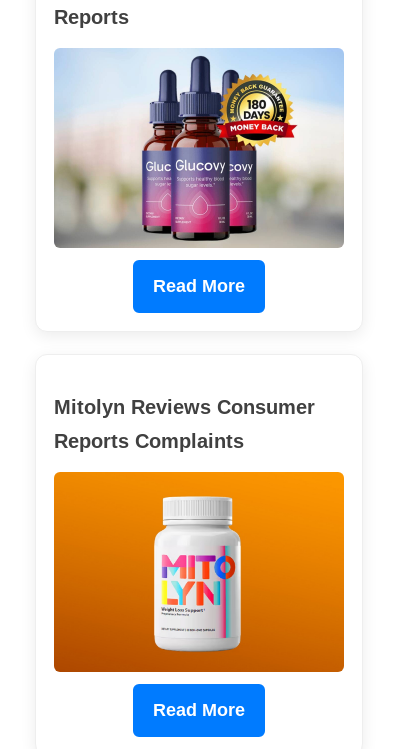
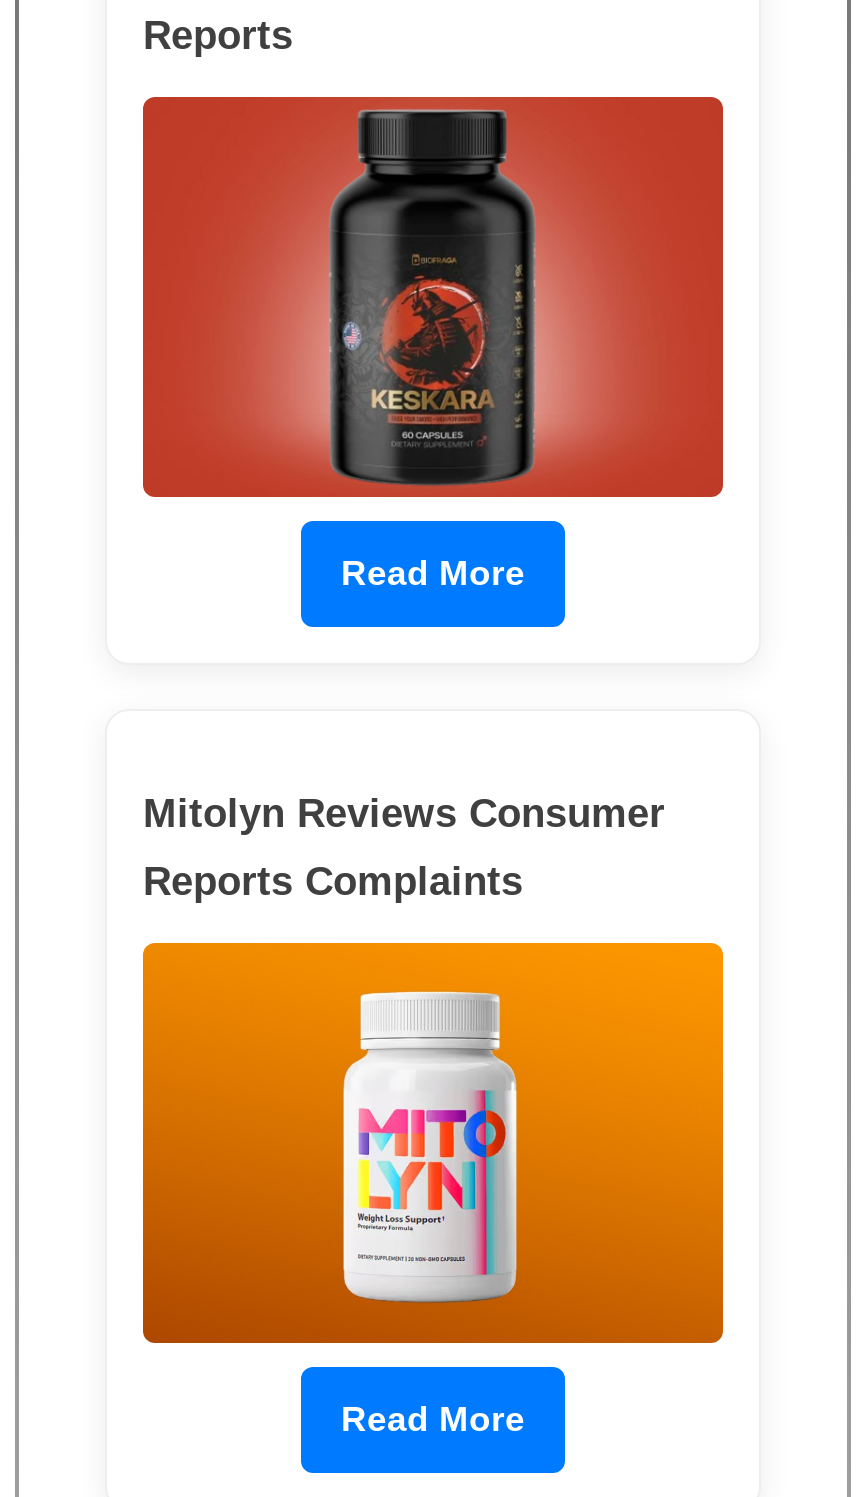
[54,48,344,249] [image] -> [141,95,725,499] [image]

